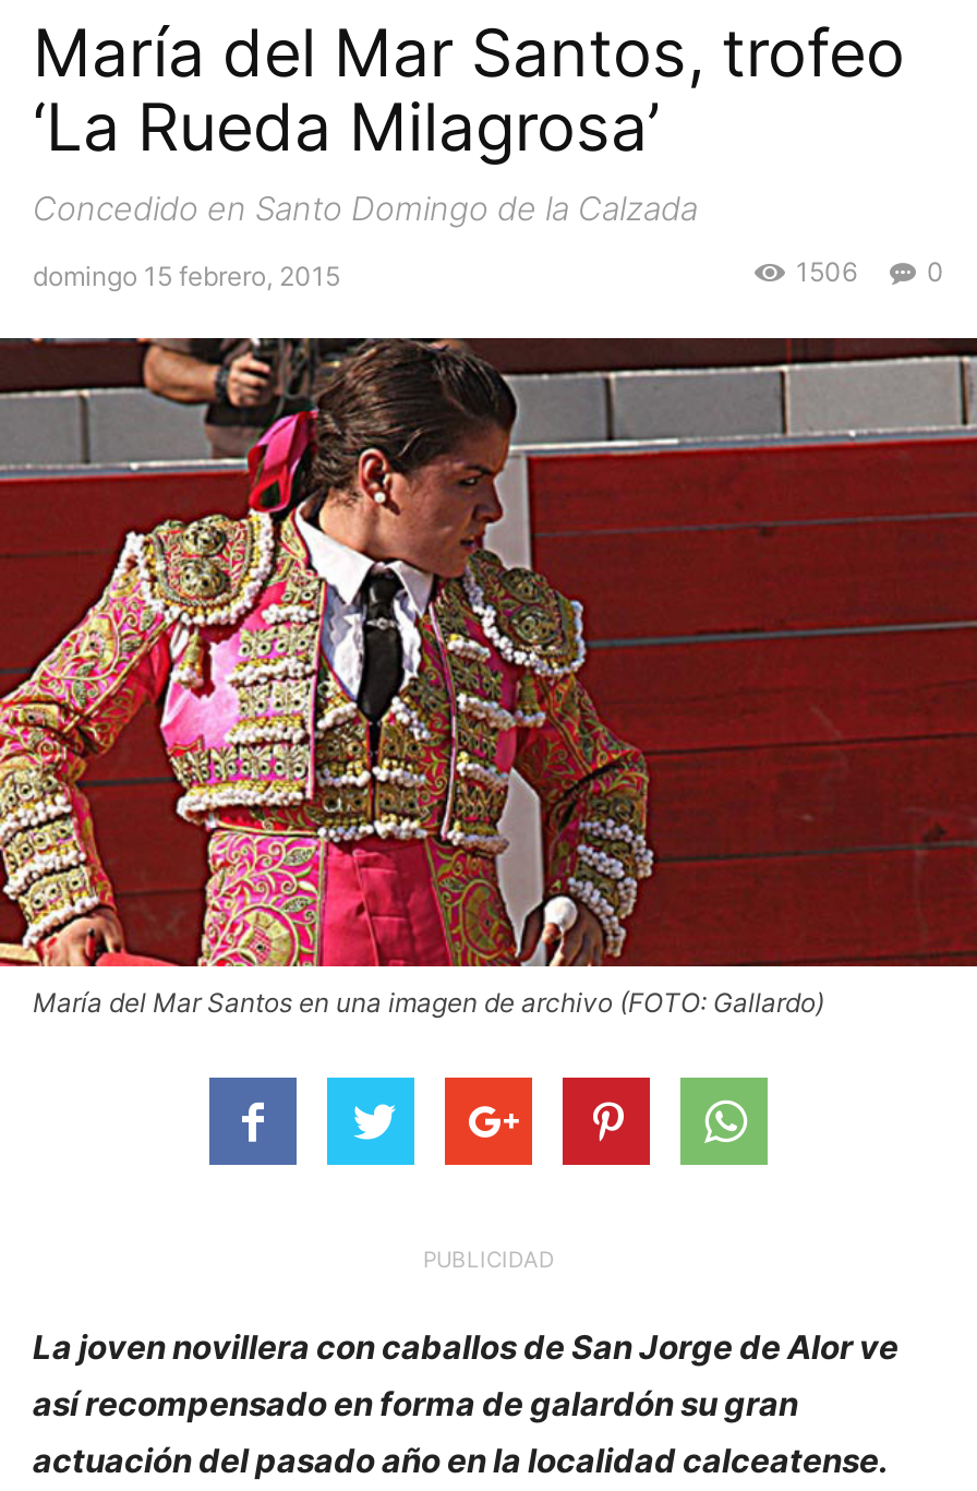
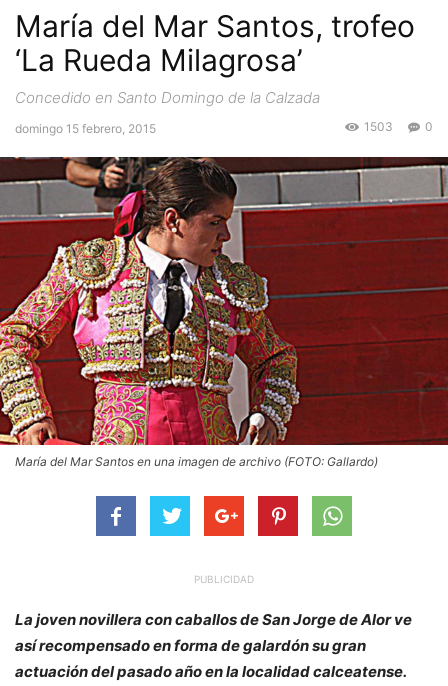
[796,255,857,288] 1506 -> [364,119,393,134] 1503

